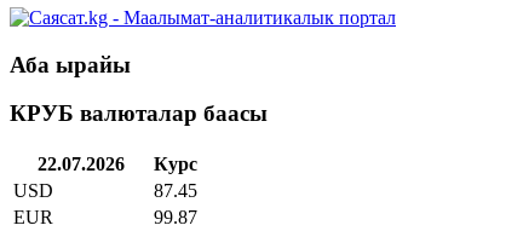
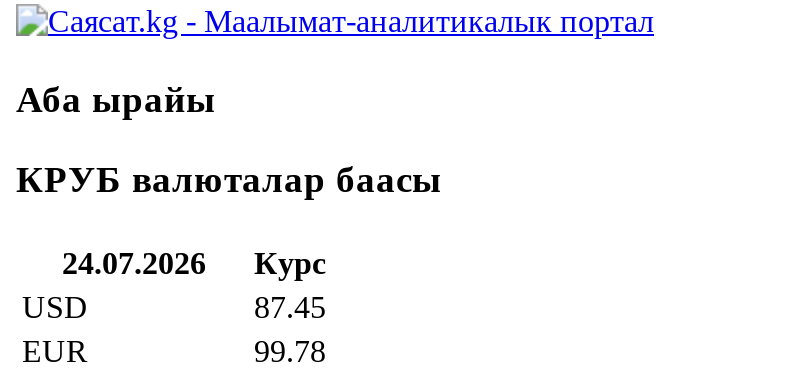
[38,154,197,174] 22.07.2026 Курс -> [62,246,326,280] 24.07.2026 Курс
[154,207,197,228] 99.87 -> [254,334,326,368] 99.78

